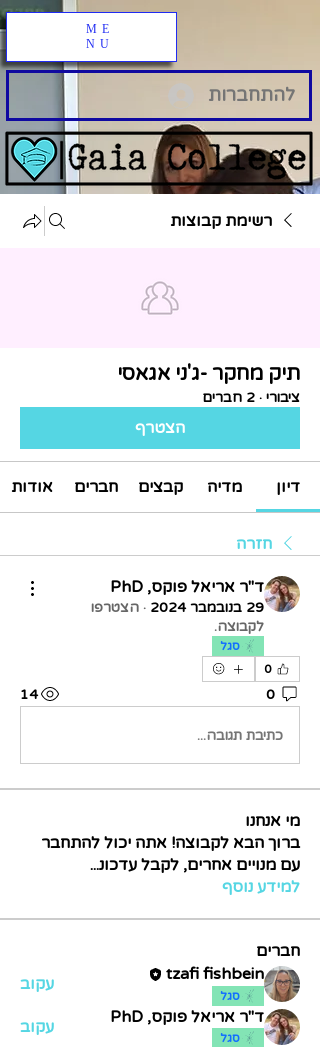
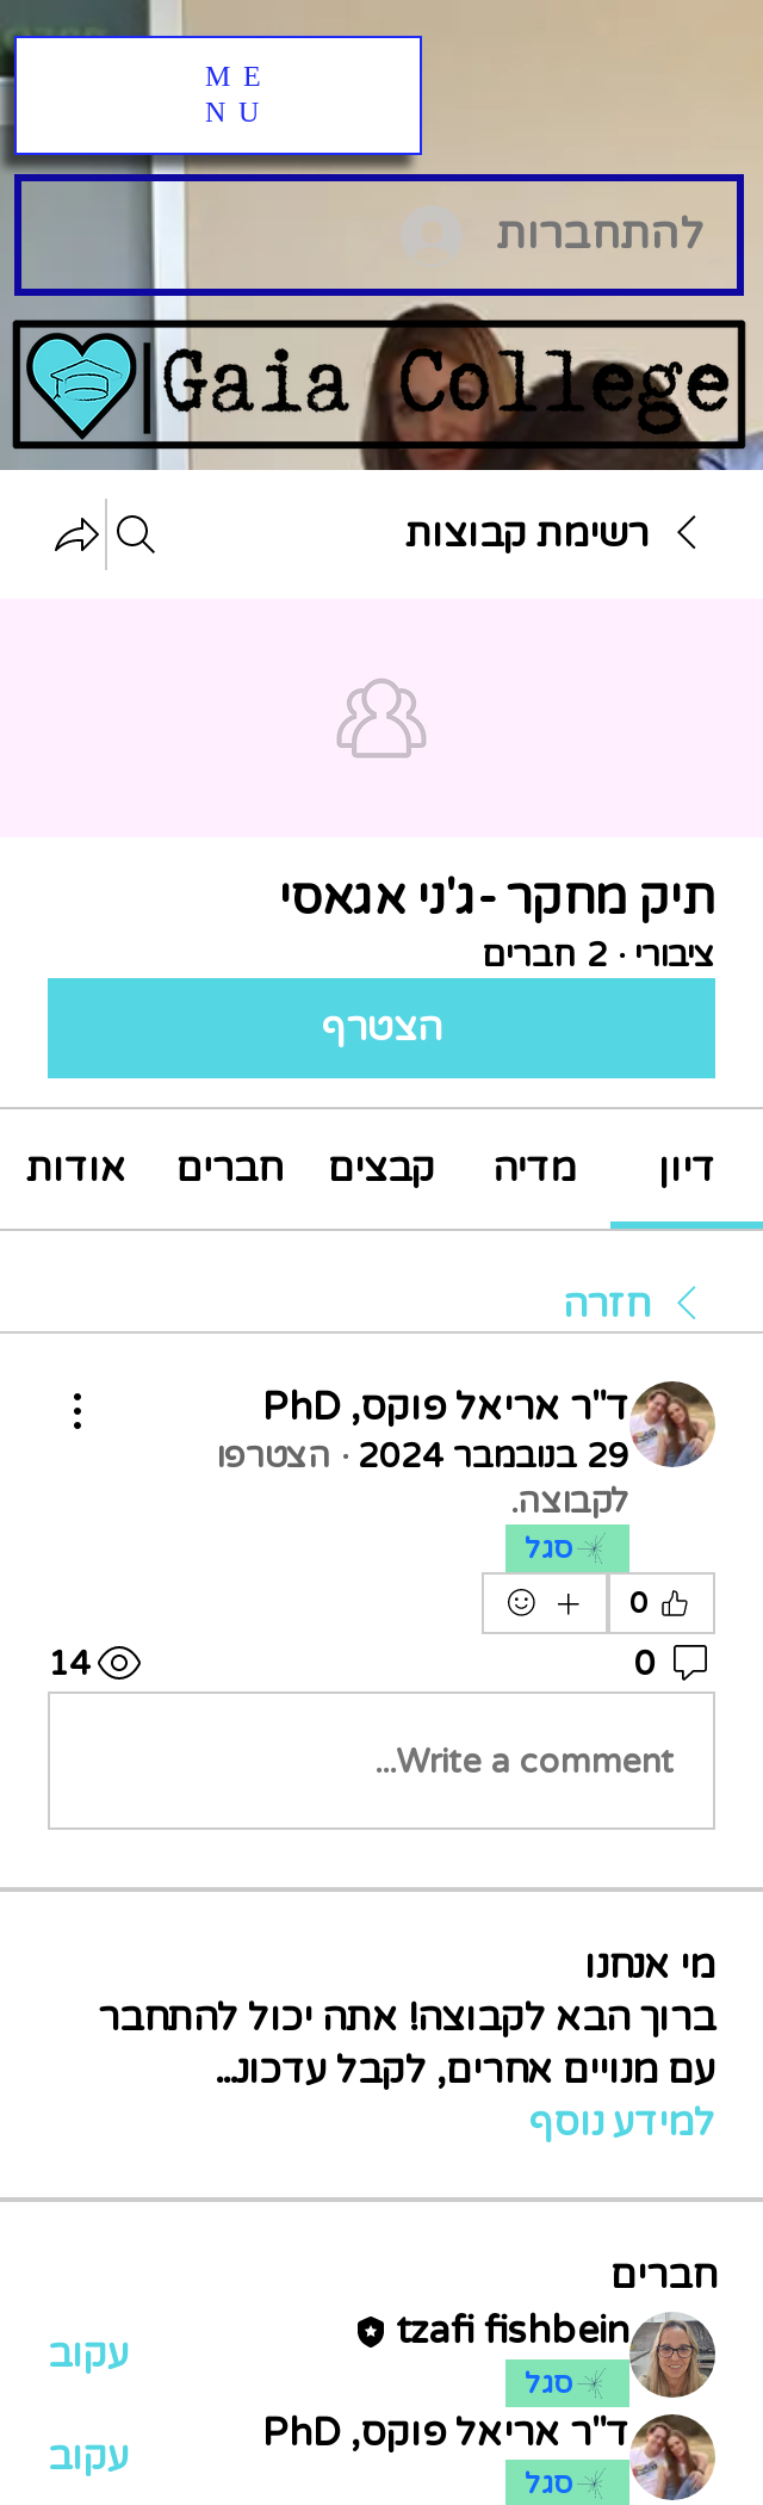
[197,726,283,743] כתיבת תגובה... -> [396,1740,675,1781] Write a comment...

